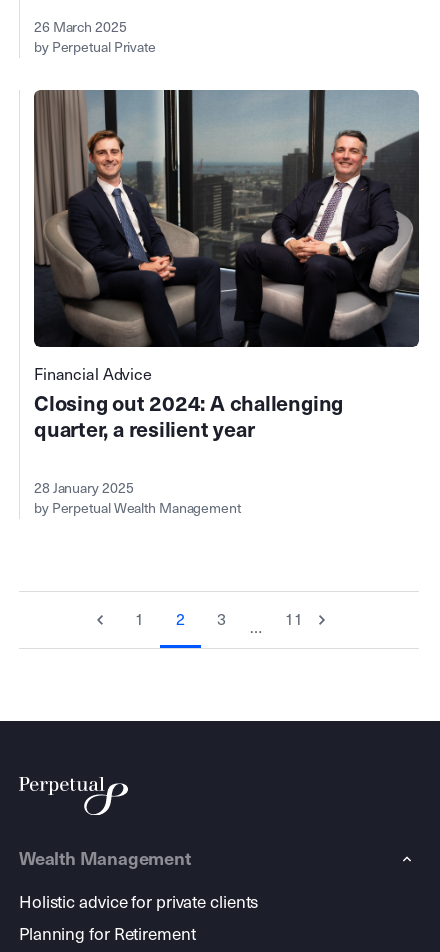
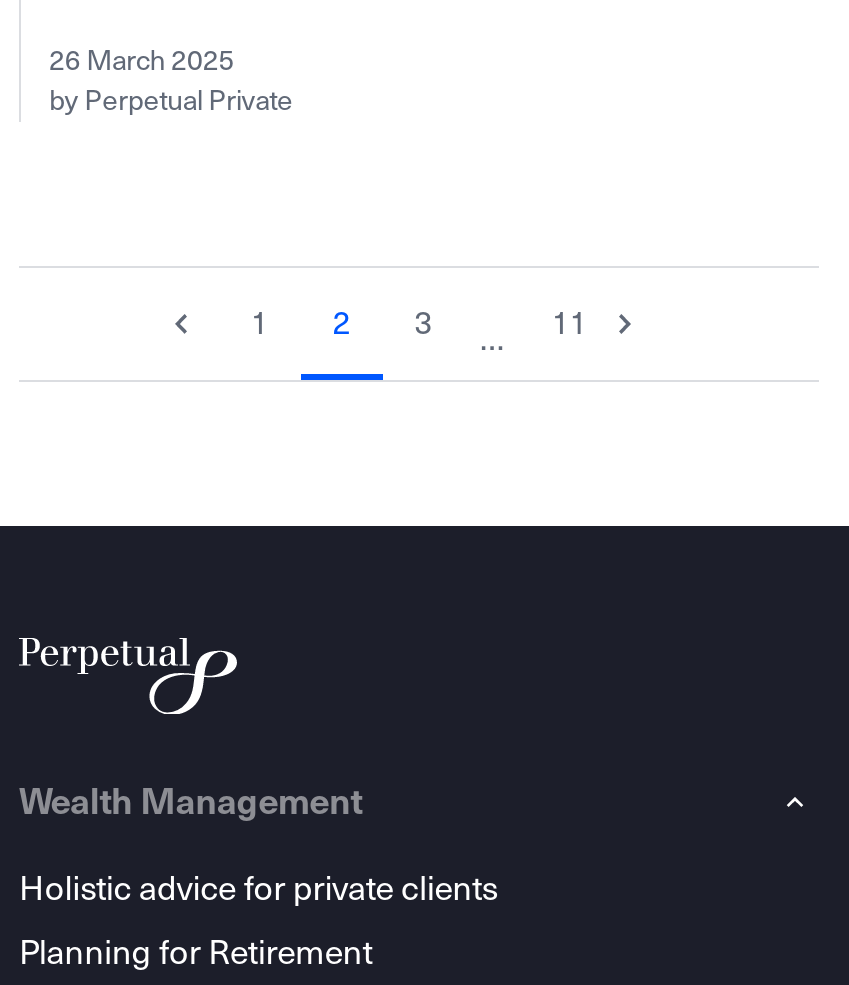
[33,89,420,517] [image] | Financial Advice | Closing out 2024: A challenging | quarter, a resilient year | 28 January 2025 | by Perpetual Wealth Management -> none

